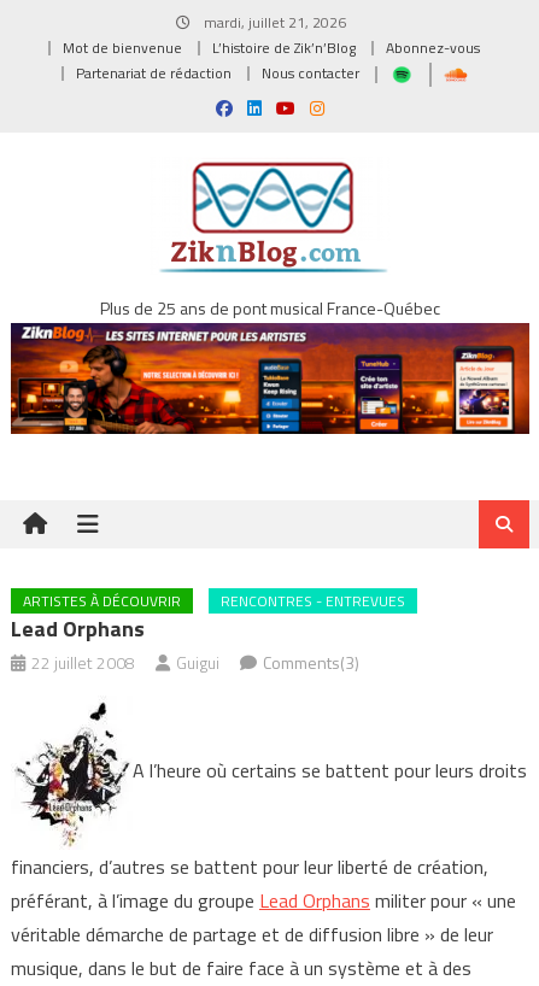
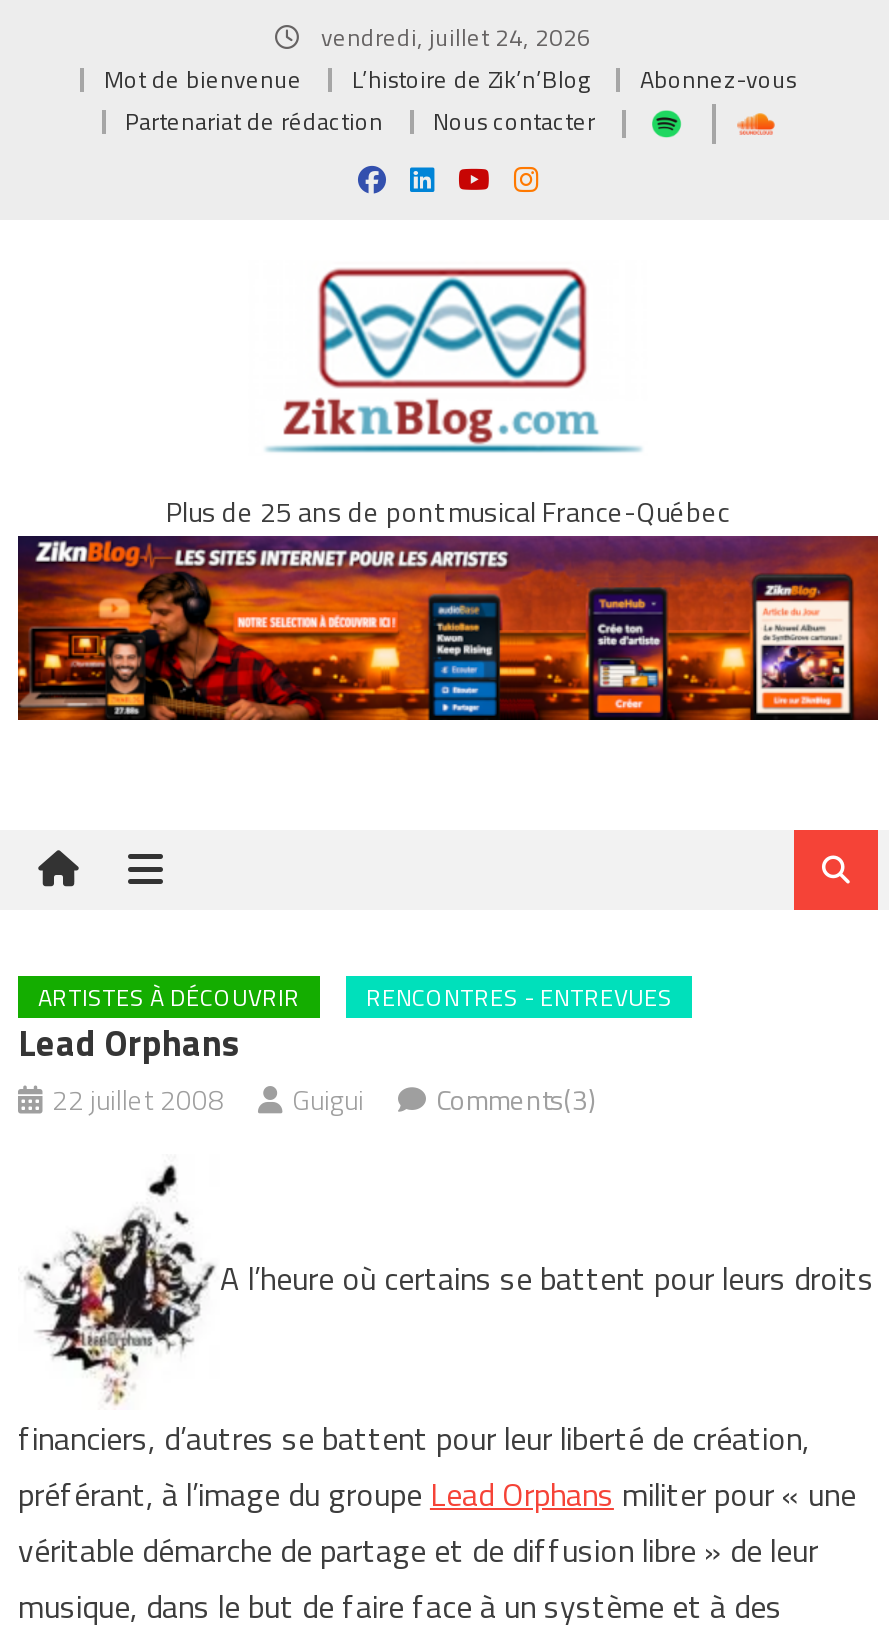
[200,11,346,34] mardi, juillet 21, 2026 -> [315,18,591,56] vendredi, juillet 24, 2026

